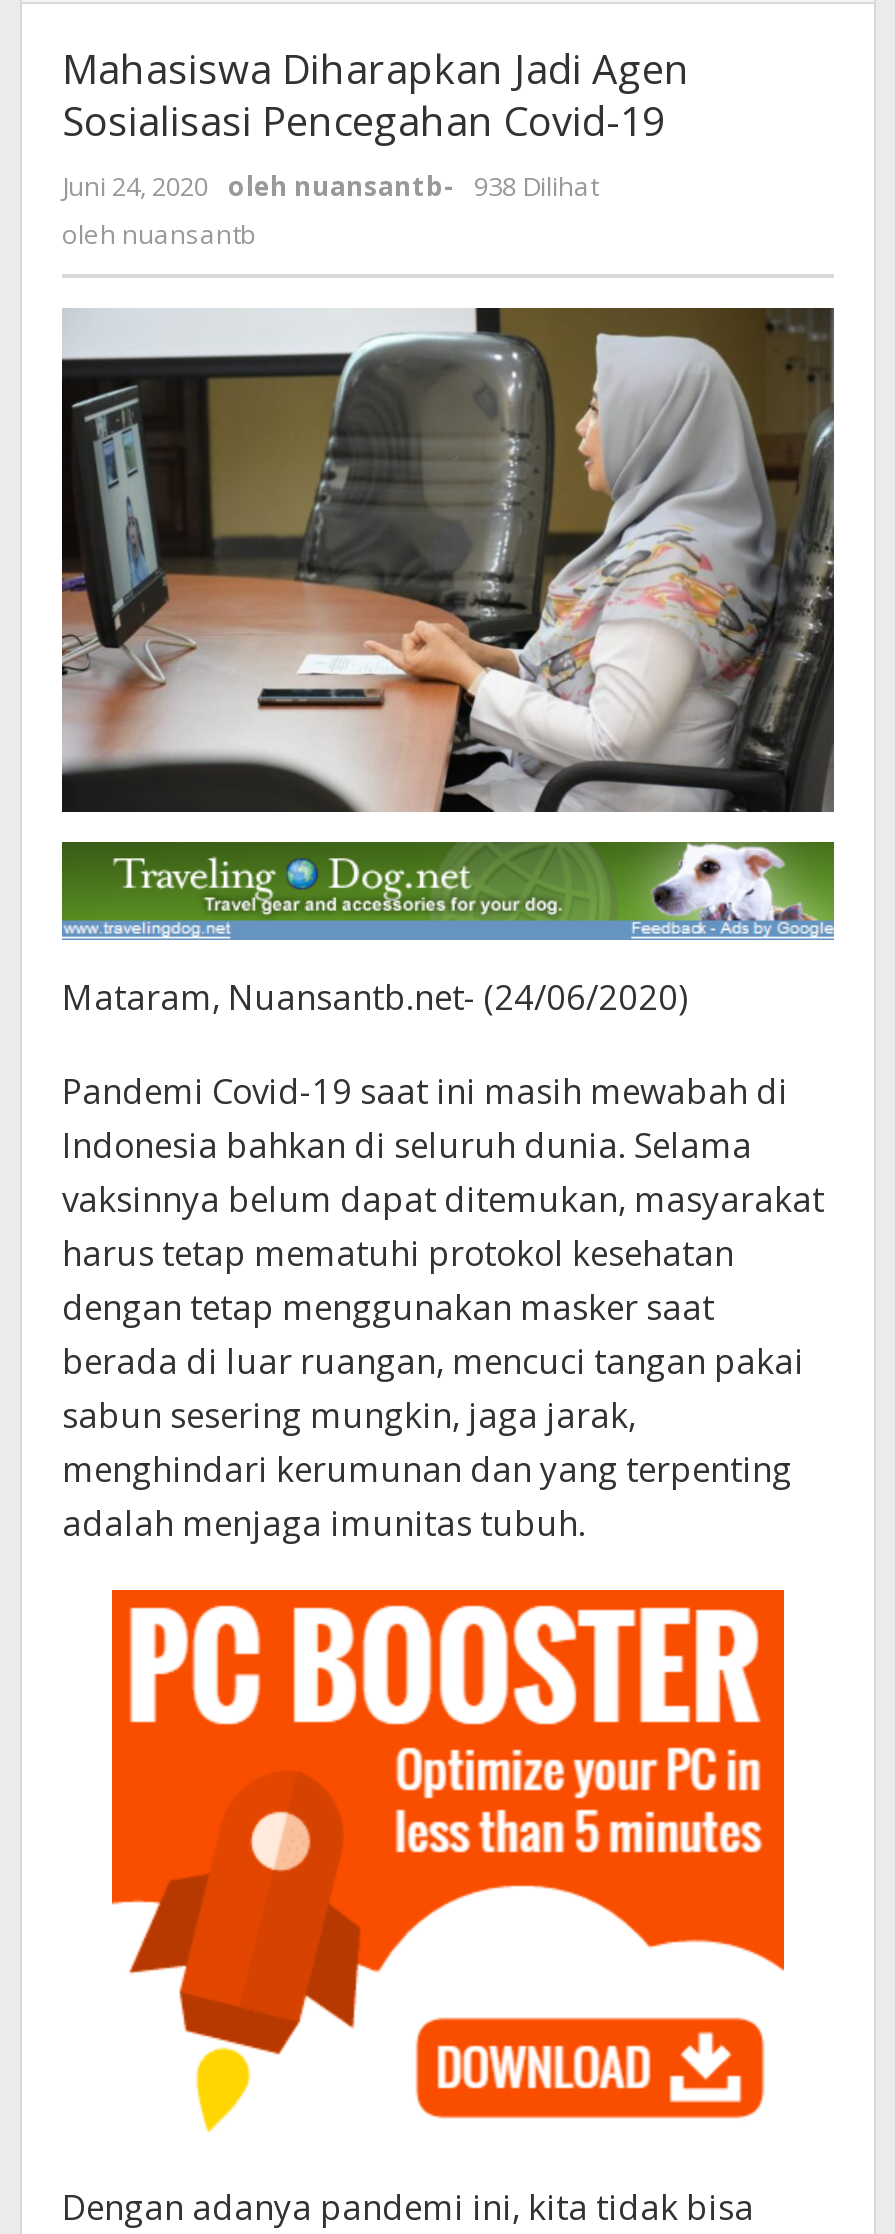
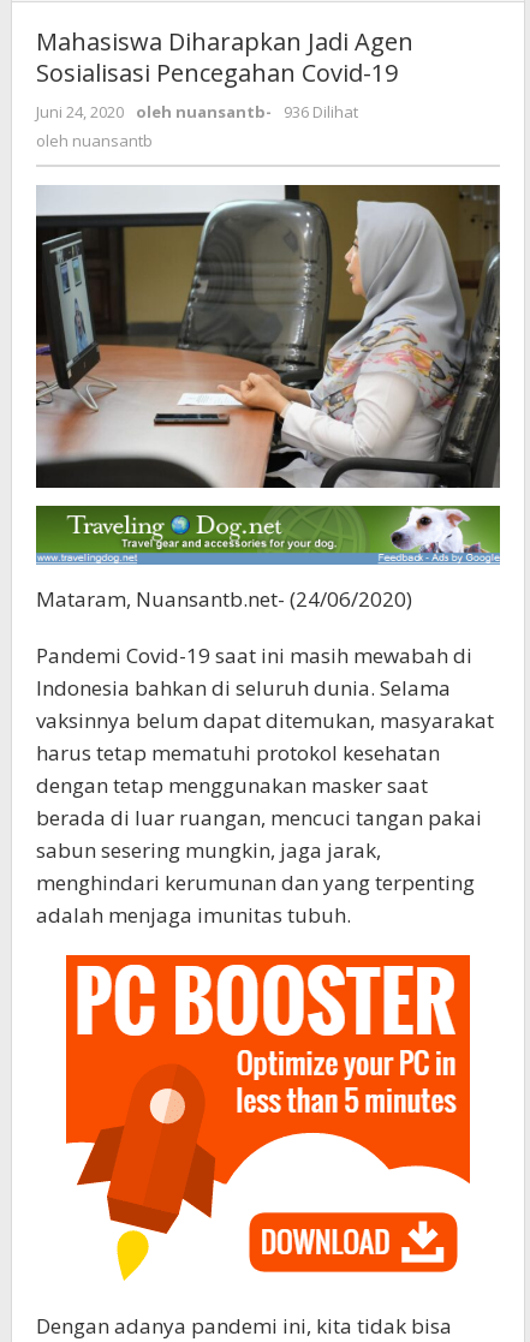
[62,168,598,204] Juni 24, 2020 oleh nuansantb- 938 Dilihat -> [36,101,358,123] Juni 24, 2020 oleh nuansantb- 936 Dilihat

